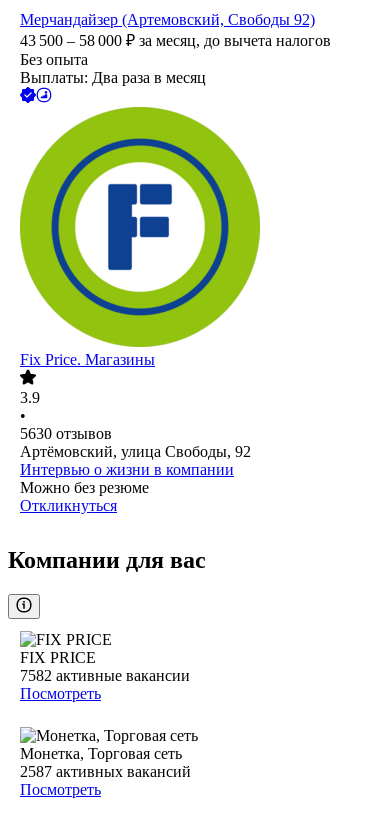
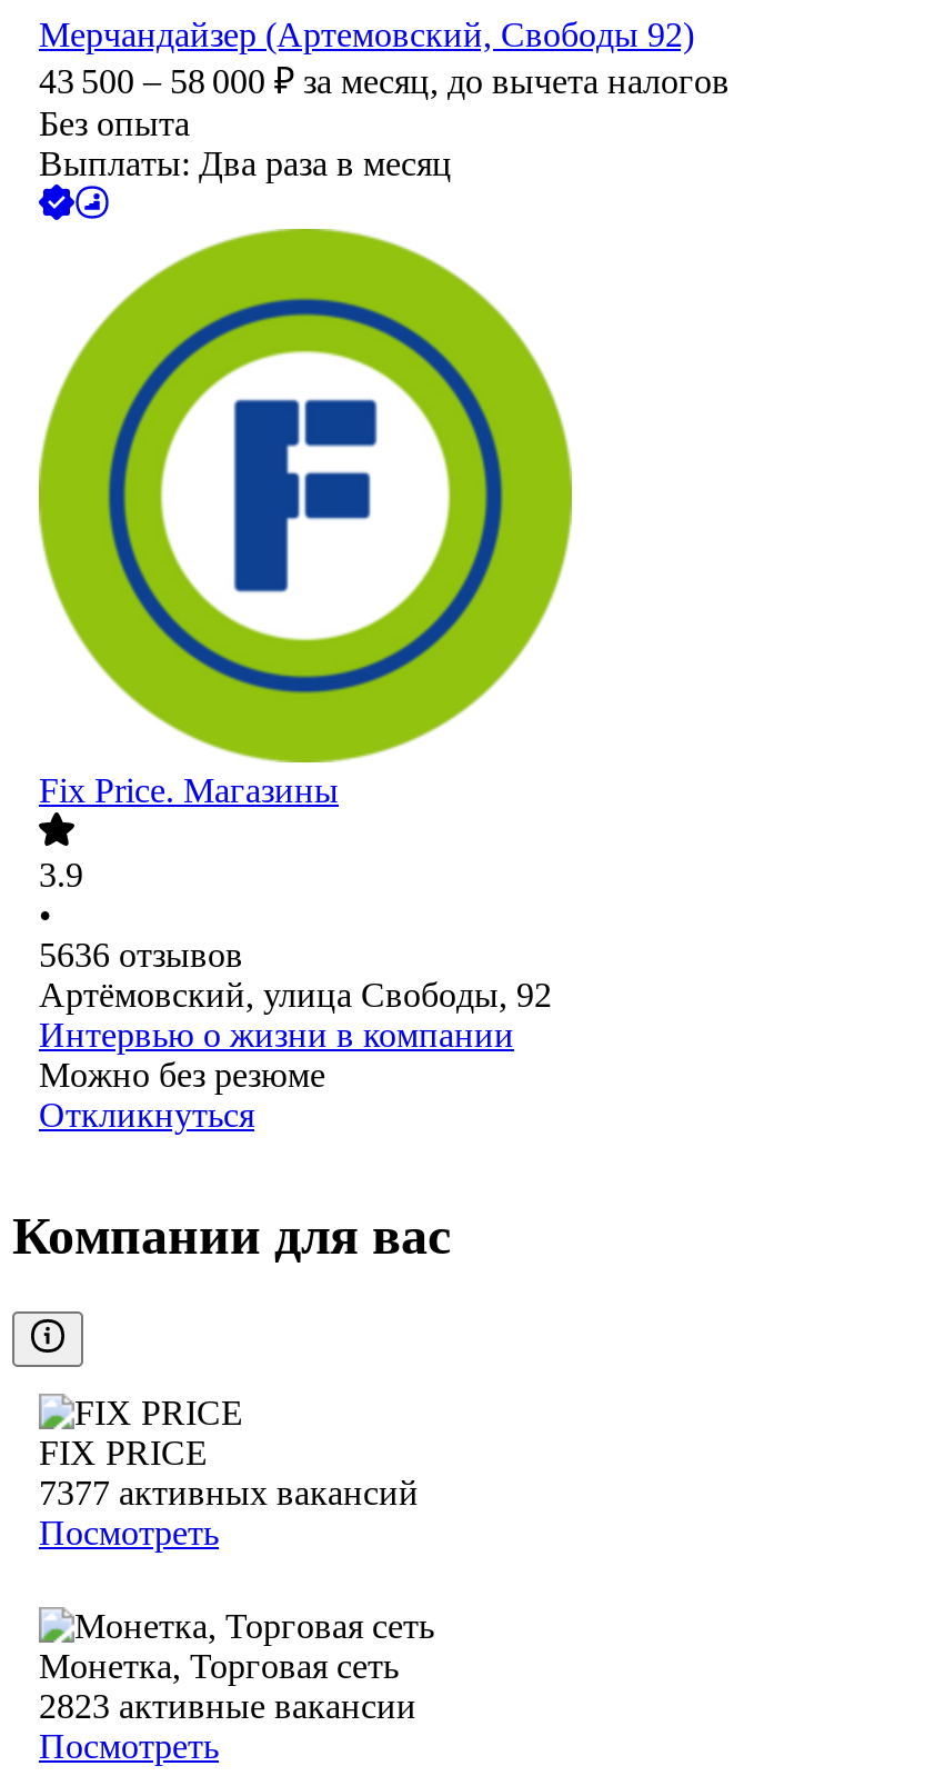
[20,425,112,442] 5630 отзывов -> [39,937,243,975] 5636 отзывов
[20,667,190,684] 7582 активные вакансии -> [39,1474,419,1512] 7377 активных вакансий
[20,763,191,780] 2587 активных вакансий -> [39,1688,416,1726] 2823 активные вакансии

